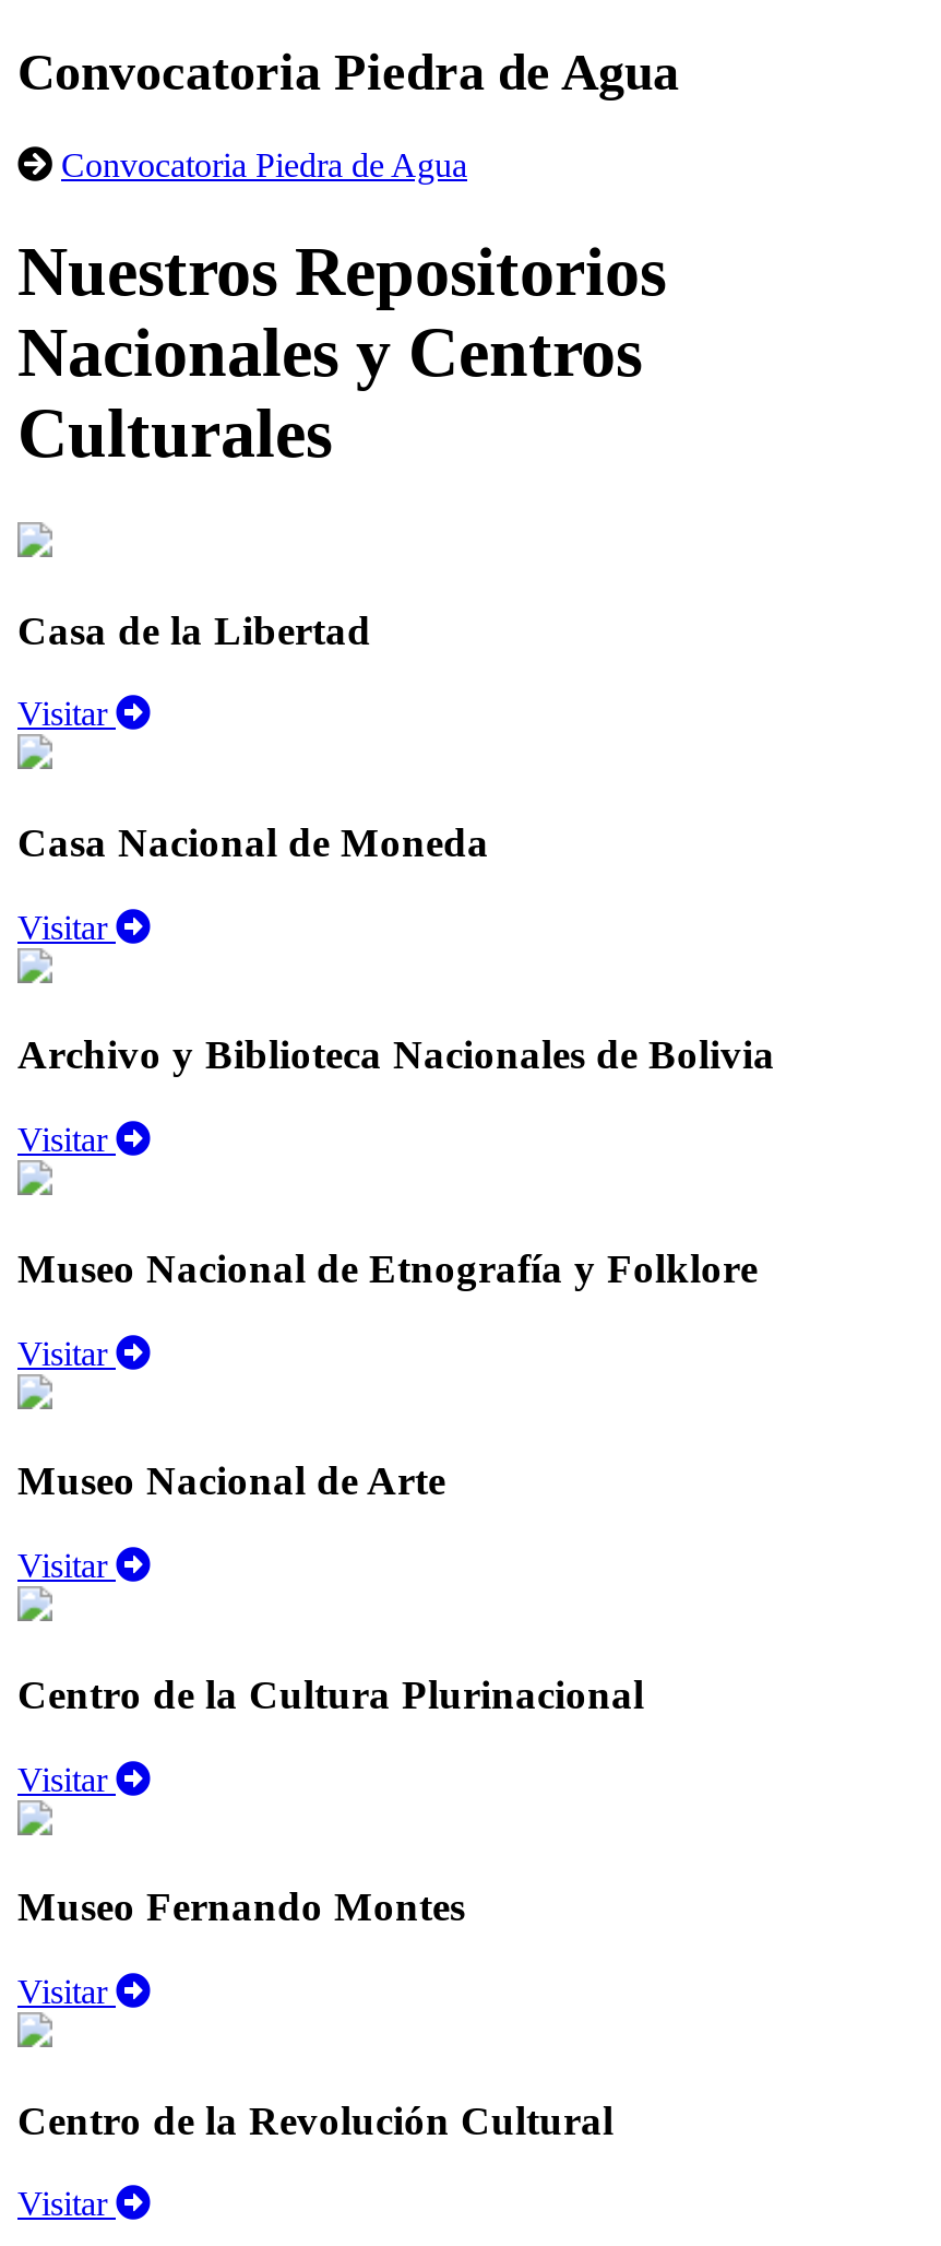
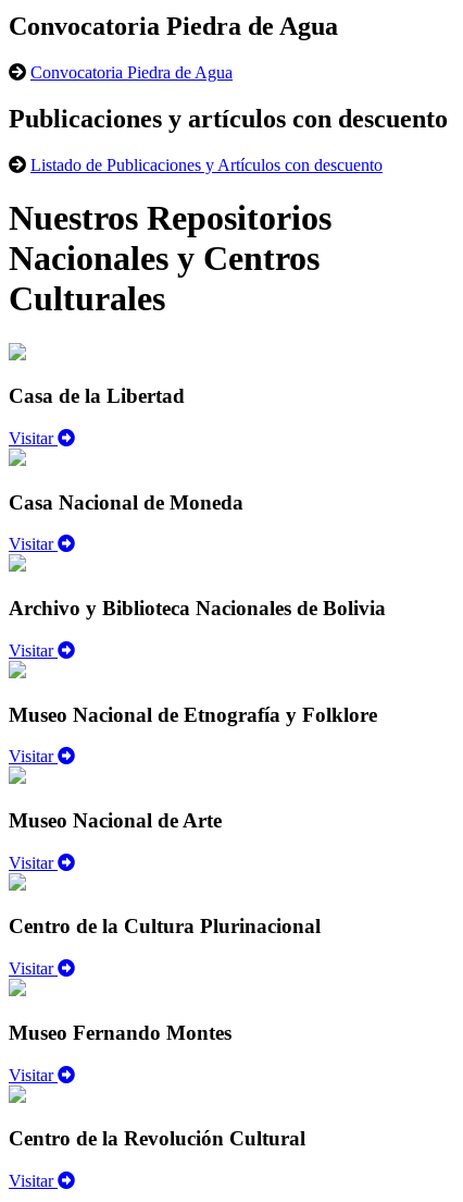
none -> [9,104,448,174] Publicaciones y artículos con descuento | Listado de Publicaciones y Artículos con descuento

